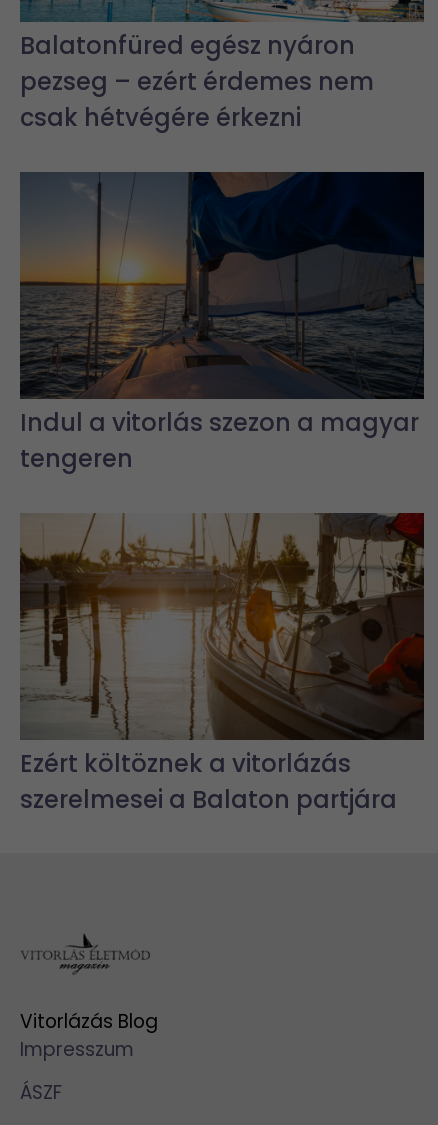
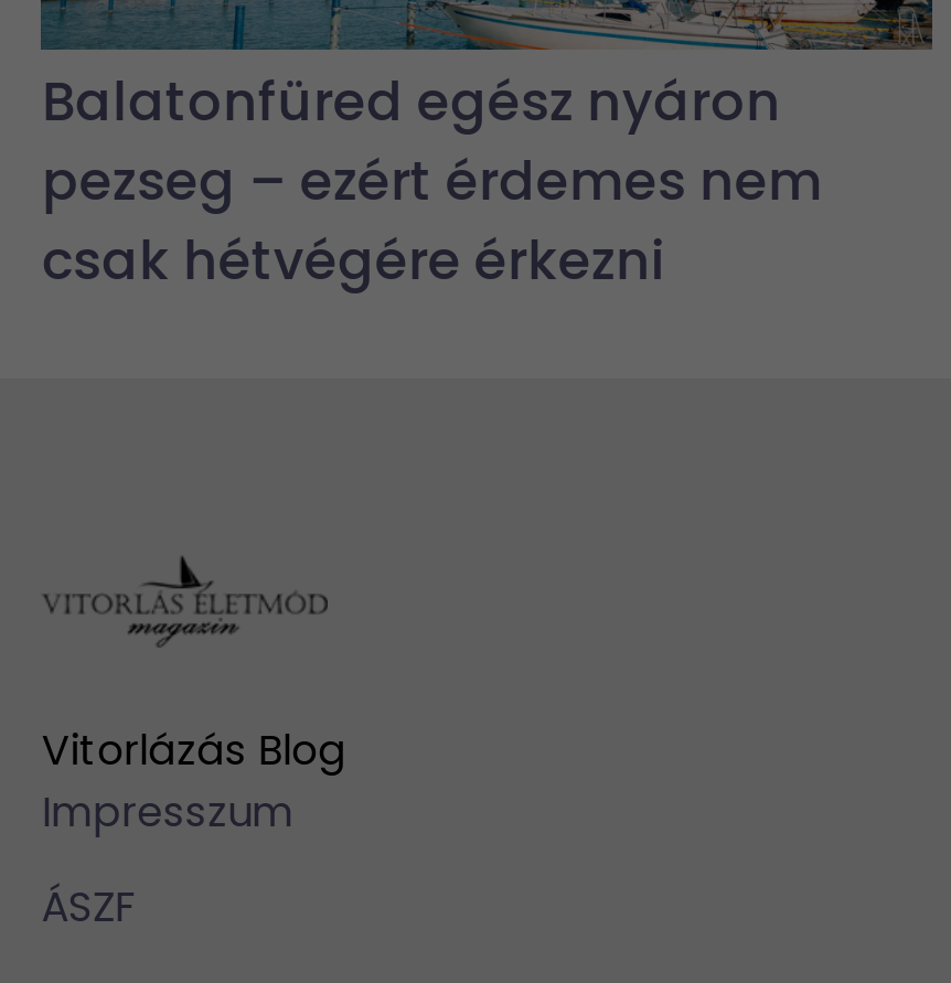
[20,171,424,475] [image] | Indul a vitorlás szezon a magyar | tengeren -> none
[19,512,425,816] [image] | Ezért költöznek a vitorlázás | szerelmesei a Balaton partjára -> none

